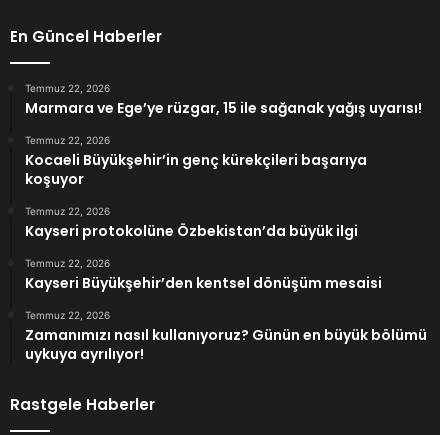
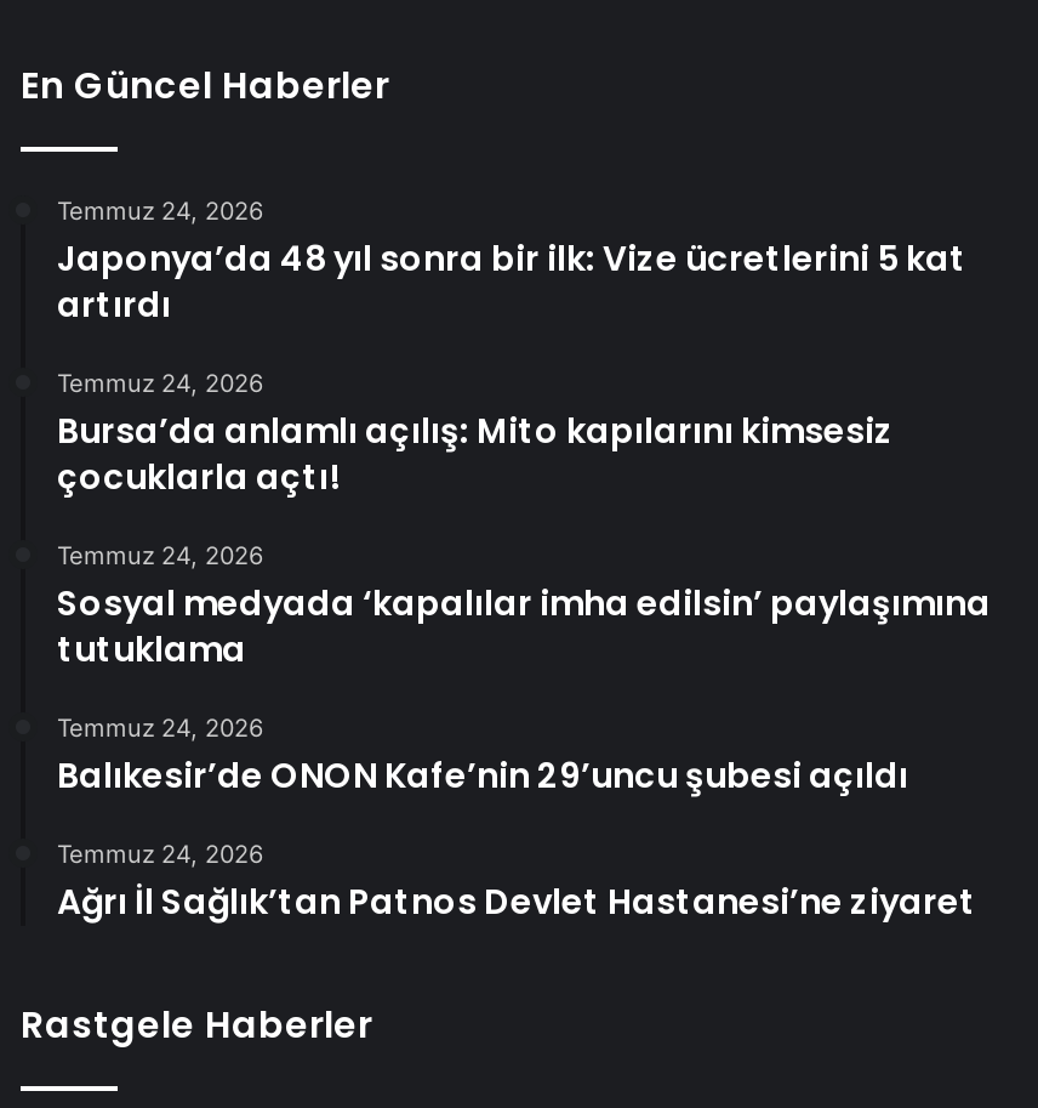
[25,82,422,118] Temmuz 22, 2026 | Marmara ve Ege’ye rüzgar, 15 ile sağanak yağış uyarısı! -> [57,196,966,329] Temmuz 24, 2026 | Japonya’da 48 yıl sonra bir ilk: Vize ücretlerini 5 kat | artırdı
[25,134,367,189] Temmuz 22, 2026 | Kocaeli Büyükşehir’in genç kürekçileri başarıya | koşuyor -> [57,368,894,501] Temmuz 24, 2026 | Bursa’da anlamlı açılış: Mito kapılarını kimsesiz | çocuklarla açtı!
[25,205,358,241] Temmuz 22, 2026 | Kayseri protokolüne Özbekistan’da büyük ilgi -> [57,540,991,674] Temmuz 24, 2026 | Sosyal medyada ‘kapalılar imha edilsin’ paylaşımına | tutuklama
[25,257,382,293] Temmuz 22, 2026 | Kayseri Büyükşehir’den kentsel dönüşüm mesaisi -> [57,713,908,800] Temmuz 24, 2026 | Balıkesir’de ONON Kafe’nin 29’uncu şubesi açıldı
[25,309,427,364] Temmuz 22, 2026 | Zamanımızı nasıl kullanıyoruz? Günün en büyük bölümü | uykuya ayrılıyor! -> [57,839,976,926] Temmuz 24, 2026 | Ağrı İl Sağlık’tan Patnos Devlet Hastanesi’ne ziyaret

